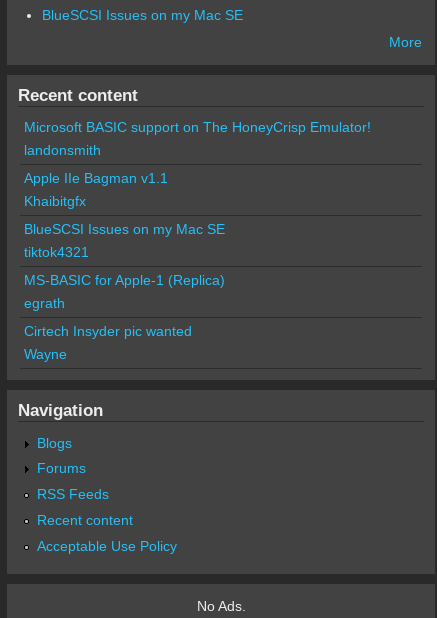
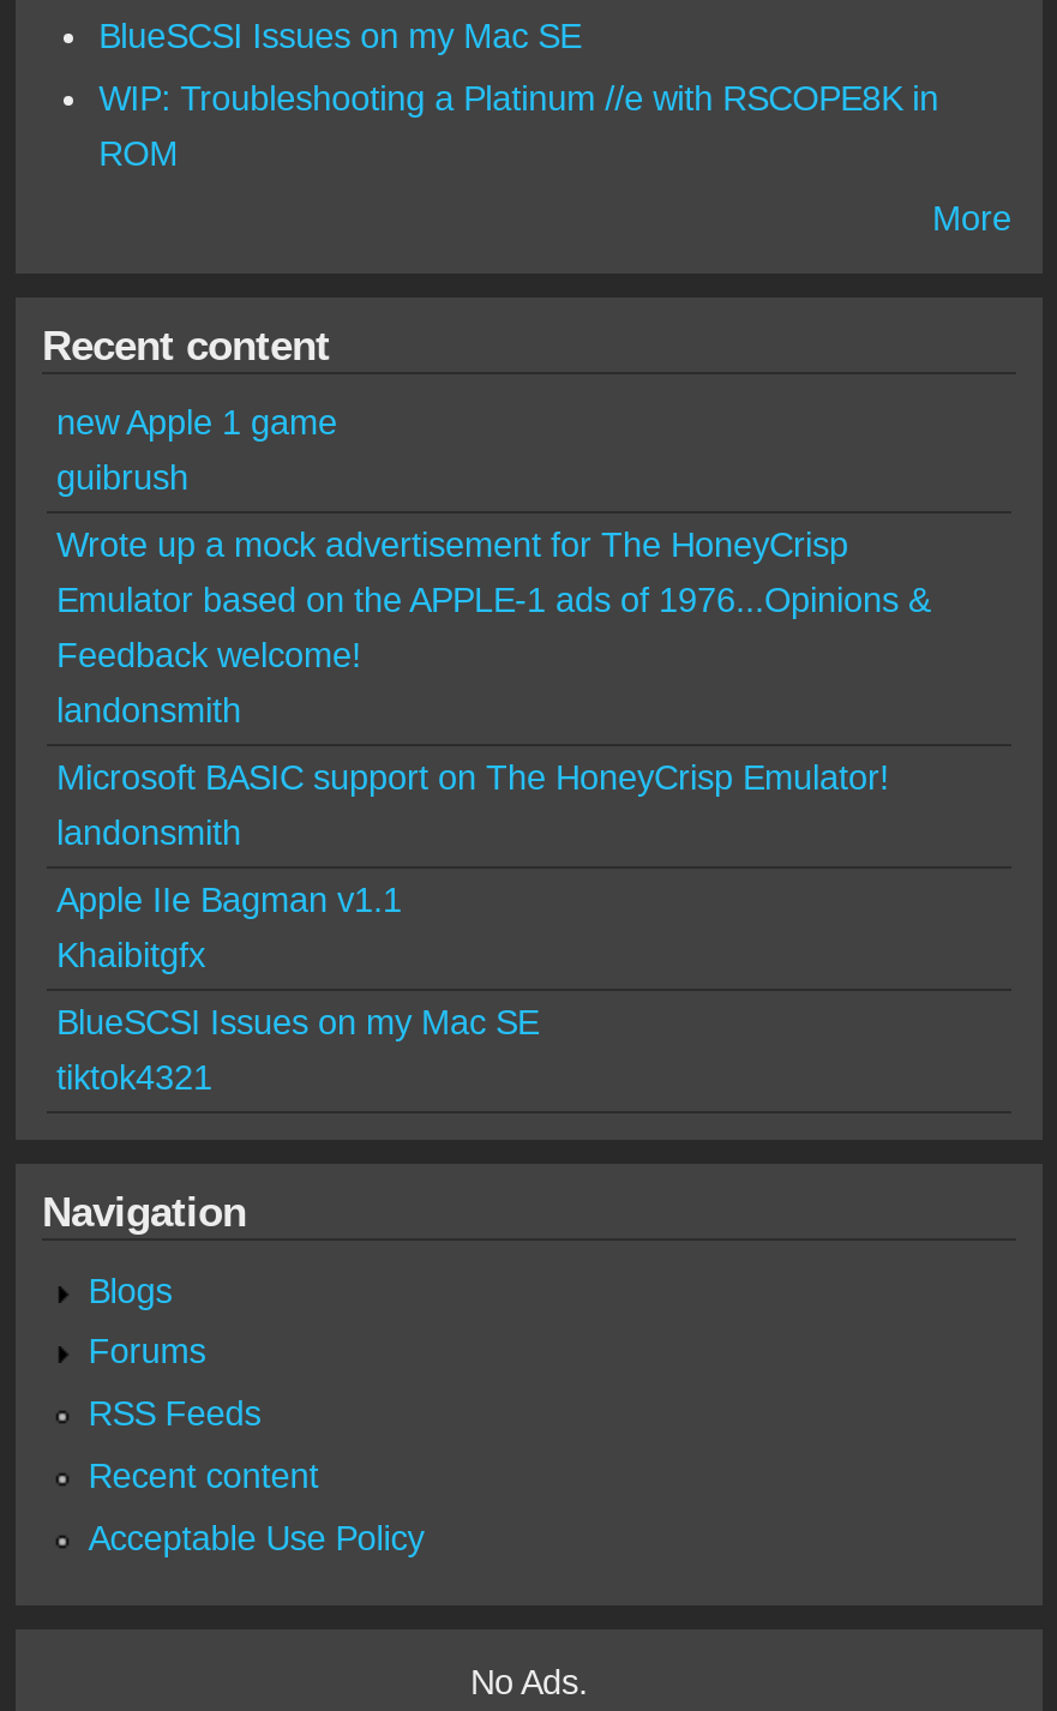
none -> [99,80,938,173] WIP: Troubleshooting a Platinum //e with RSCOPE8K in | ROM
none -> [56,403,930,729] new Apple 1 game | guibrush | Wrote up a mock advertisement for The HoneyCrisp | Emulator based on the APPLE-1 ads of 1976...Opinions & | Feedback welcome! | landonsmith
moved [24,119,371,260] -> [56,758,889,1096]: Microsoft BASIC support on The HoneyCrisp Emulator! | landonsmith | Apple IIe Bagman v1.1 | Khaibitgfx | BlueSCSI Issues on my Mac SE | tiktok4321
[24,272,225,362] MS-BASIC for Apple-1 (Replica) | egrath | Cirtech Insyder pic wanted | Wayne -> none

